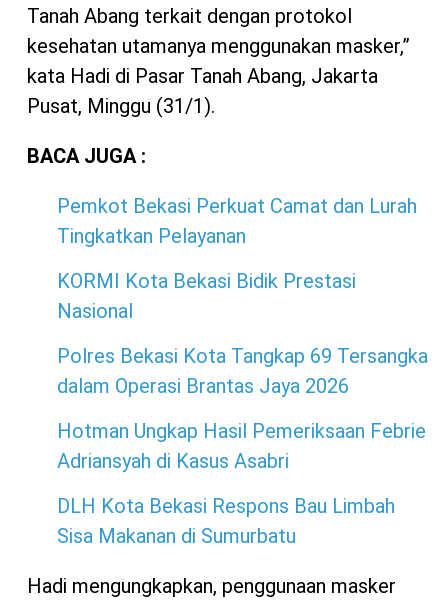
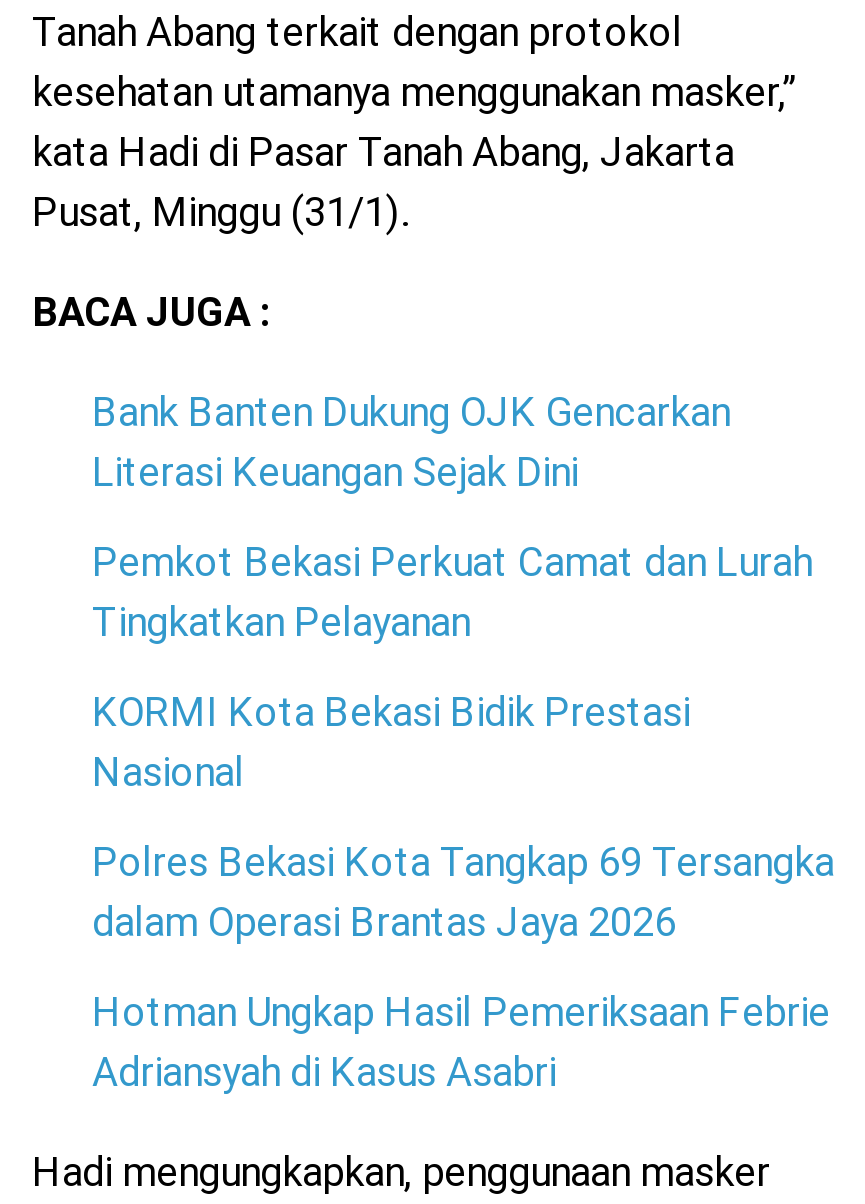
none -> [92,388,730,496] Bank Banten Dukung OJK Gencarkan | Literasi Keuangan Sejak Dini
moved [57,194,428,473] -> [92,538,834,1096]: Pemkot Bekasi Perkuat Camat dan Lurah | Tingkatkan Pelayanan | KORMI Kota Bekasi Bidik Prestasi | Nasional | Polres Bekasi Kota Tangkap 69 Tersangka | dalam Operasi Brantas Jaya 2026 | Hotman Ungkap Hasil Pemeriksaan Febrie | Adriansyah di Kasus Asabri
[57,494,395,548] DLH Kota Bekasi Respons Bau Limbah | Sisa Makanan di Sumurbatu -> none

